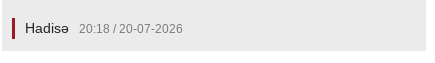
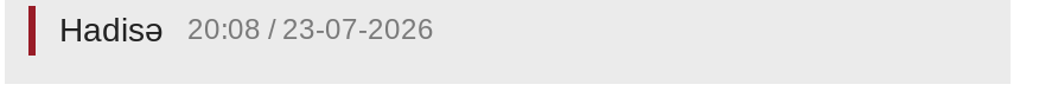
[25,20,183,36] Hadisə 20:18 / 20-07-2026 -> [59,10,434,48] Hadisə 20:08 / 23-07-2026

